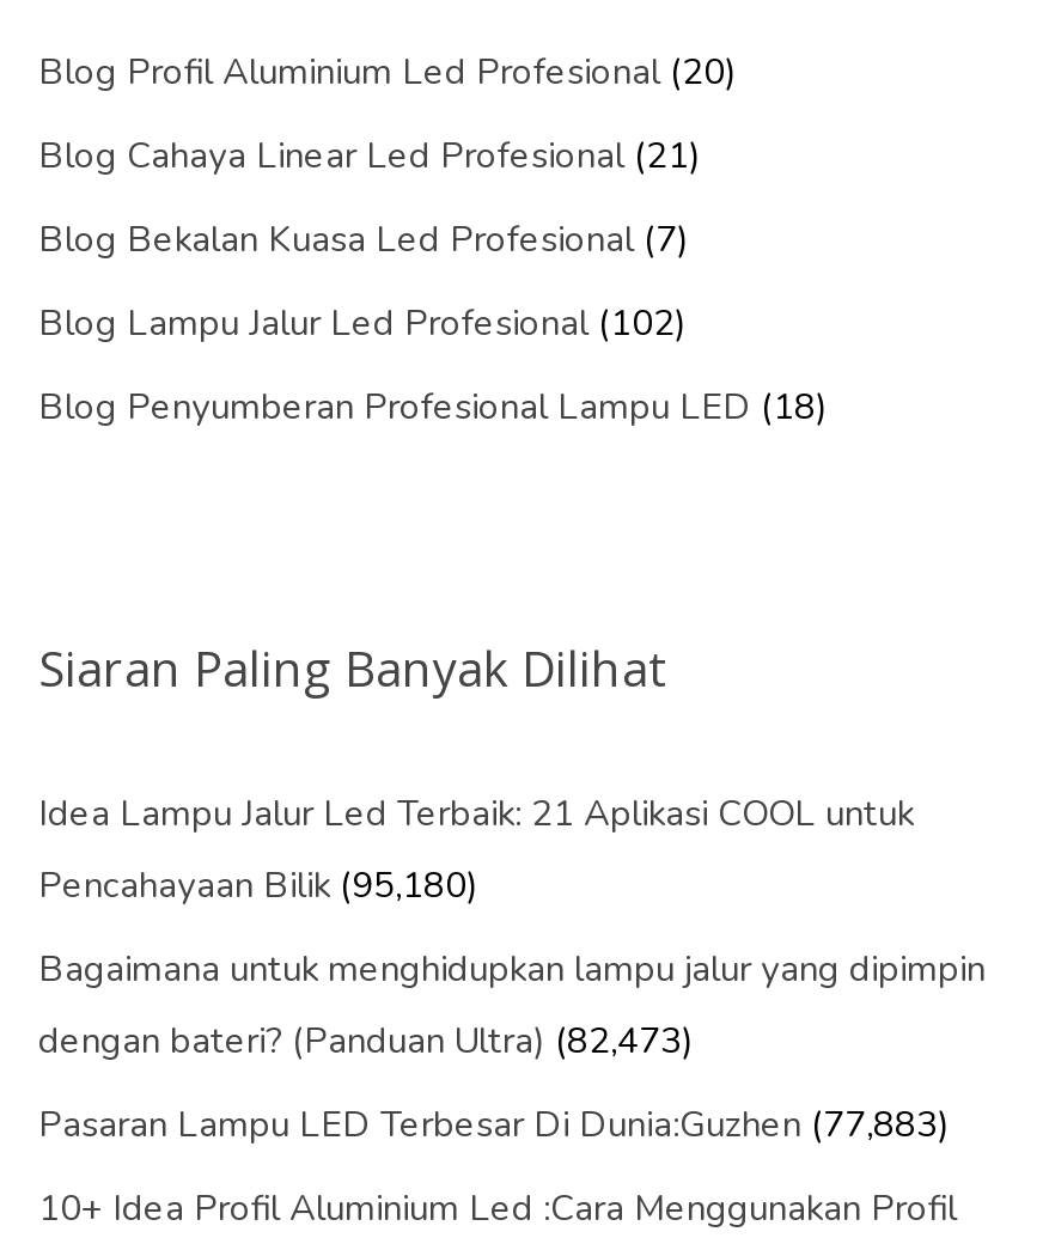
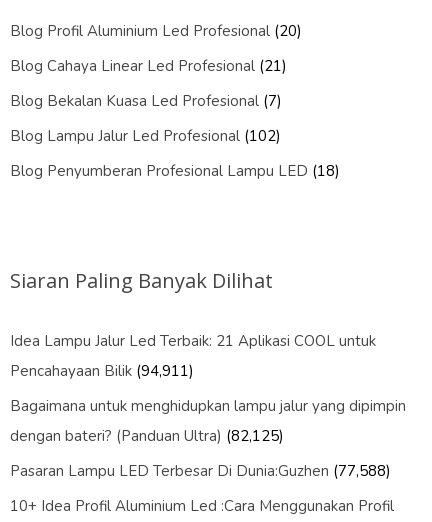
[38,861,478,909] Pencahayaan Bilik (95,180) -> [10,361,194,381] Pencahayaan Bilik (94,911)
[38,1017,694,1065] dengan bateri? (Panduan Ultra) (82,473) -> [10,426,284,446] dengan bateri? (Panduan Ultra) (82,125)
[38,1101,950,1149] Pasaran Lampu LED Terbesar Di Dunia:Guzhen (77,883) -> [10,461,391,481] Pasaran Lampu LED Terbesar Di Dunia:Guzhen (77,588)

